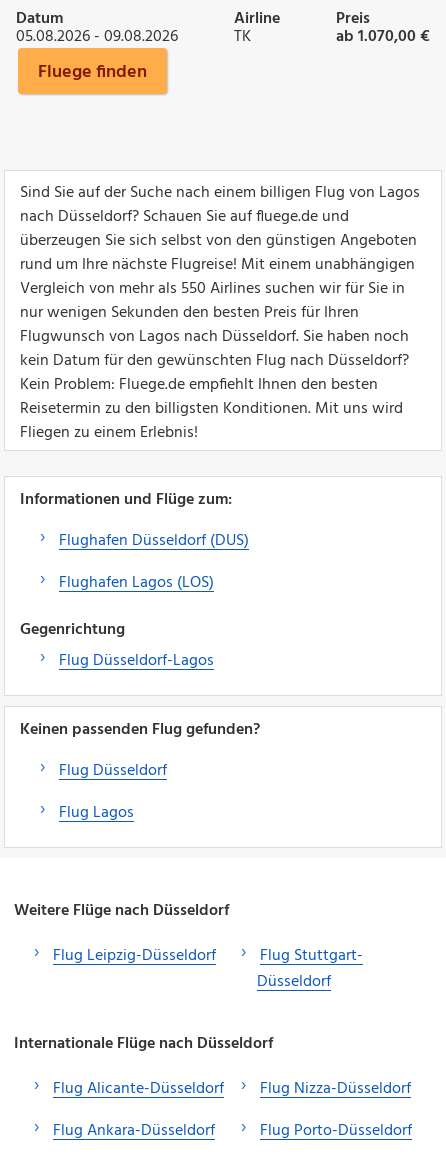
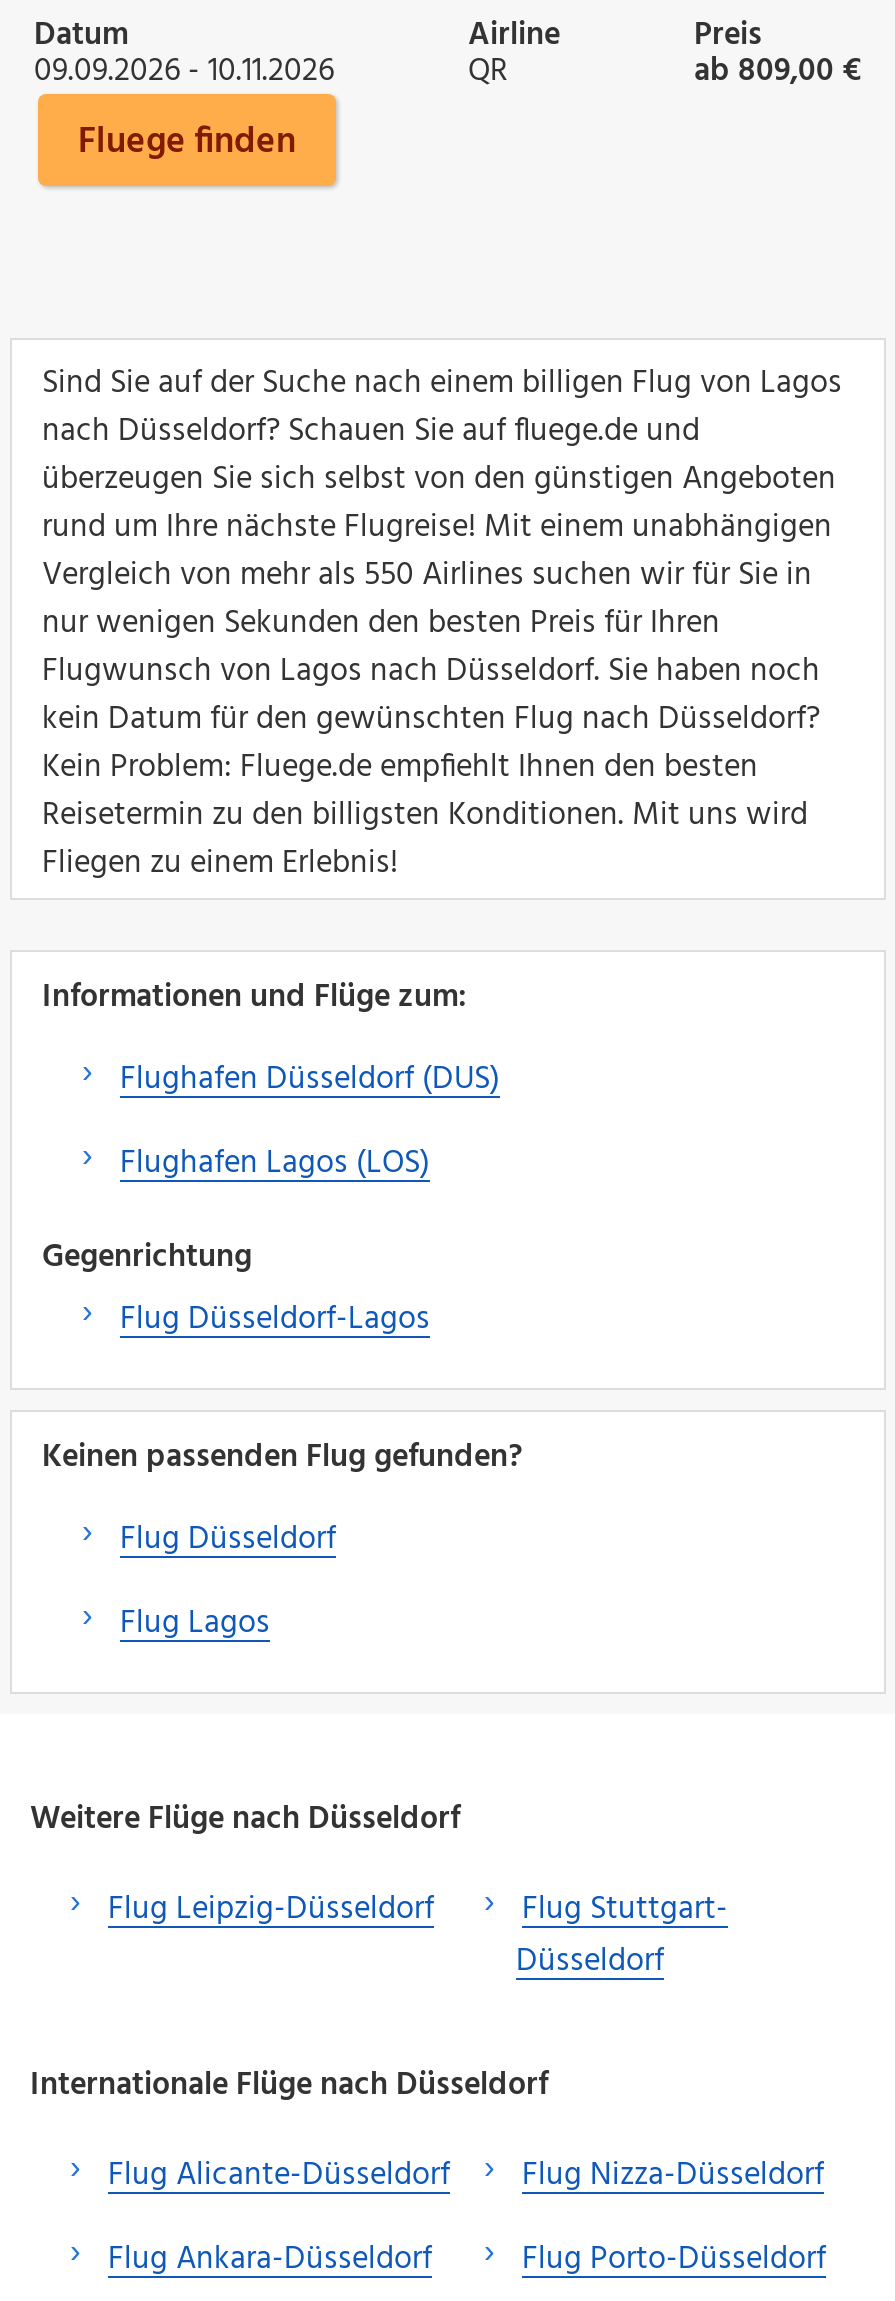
[16,24,178,50] 05.08.2026 - 09.08.2026 -> [34,46,334,98] 09.09.2026 - 10.11.2026
[234,24,251,50] TK -> [468,46,508,98] QR
[336,24,430,50] ab 1.070,00 € -> [694,46,862,98] ab 809,00 €

